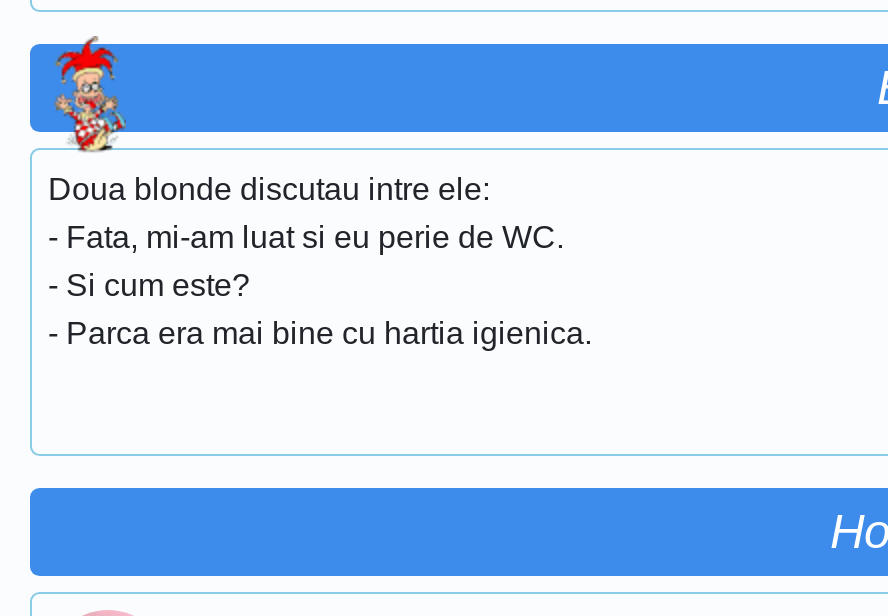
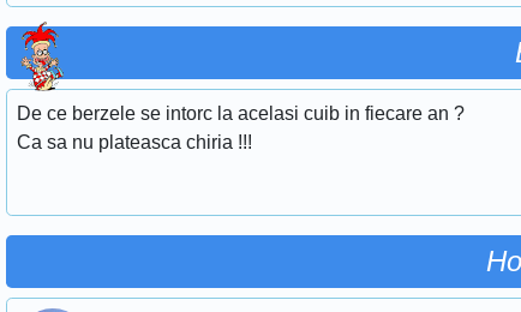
[48,172,592,350] Doua blonde discutau intre ele: | - Fata, mi-am luat si eu perie de WC. | - Si cum este? | - Parca era mai bine cu hartia igienica. -> [17,103,465,152] De ce berzele se intorc la acelasi cuib in fiecare an ? | Ca sa nu plateasca chiria !!!

